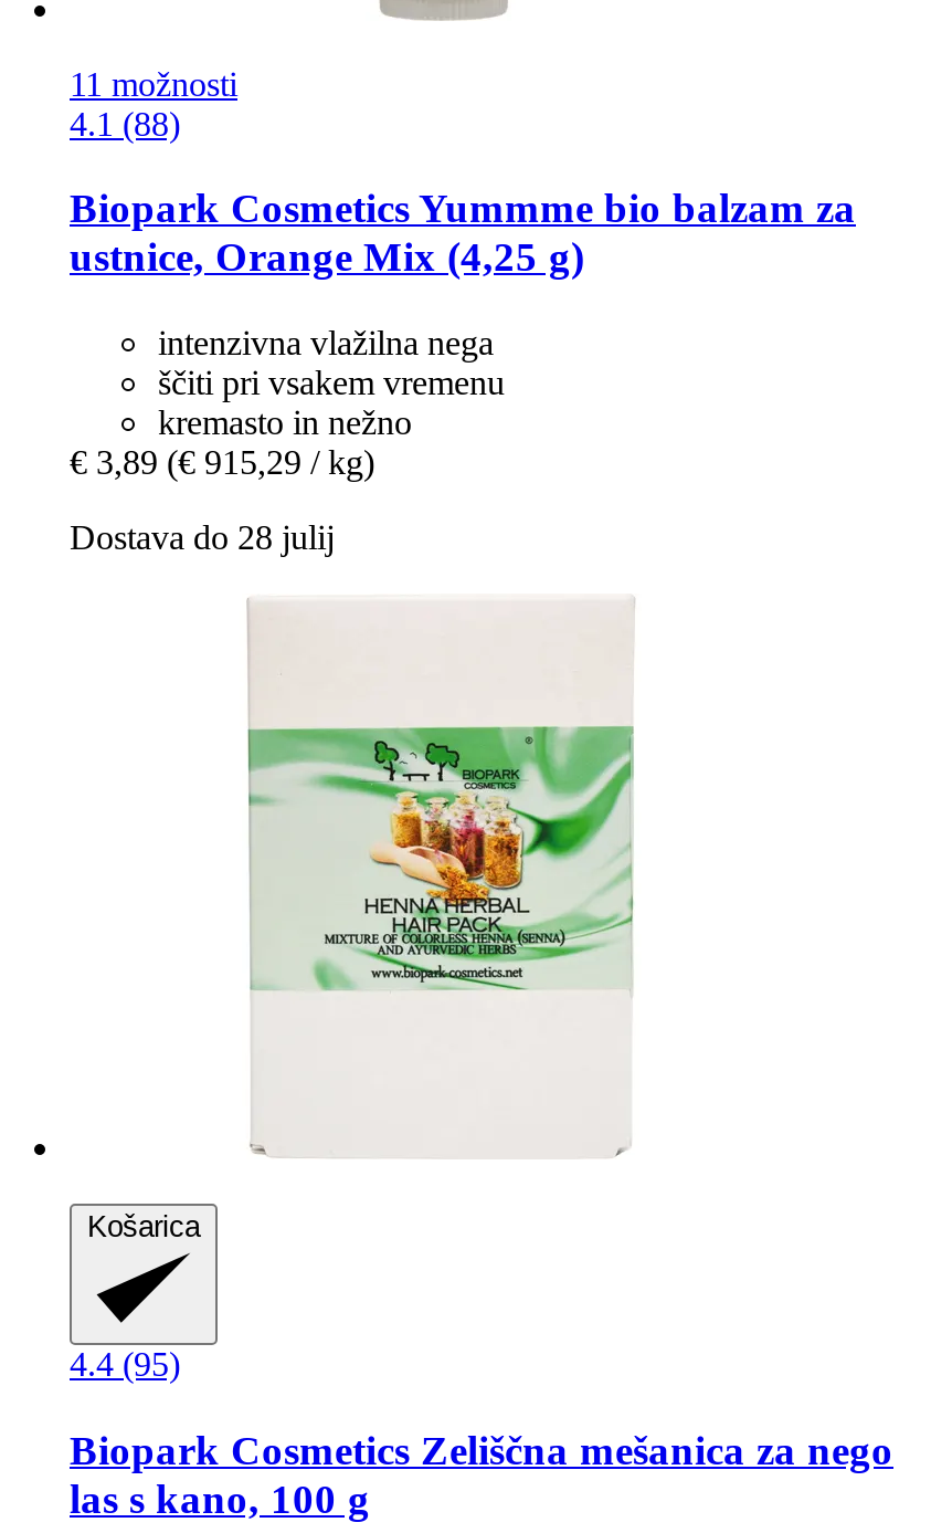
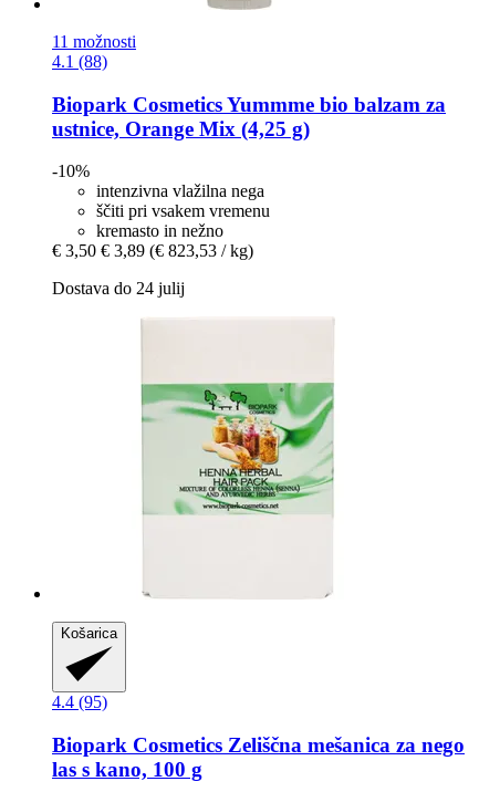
none -> [52,162,90,181] -10%
[70,443,374,481] € 3,89 (€ 915,29 / kg) -> [52,242,253,260] € 3,50 € 3,89 (€ 823,53 / kg)
[70,518,335,556] Dostava do 28 julij -> [52,279,185,298] Dostava do 24 julij

